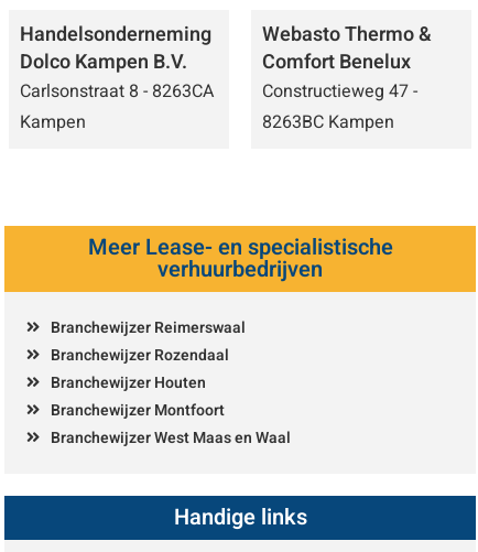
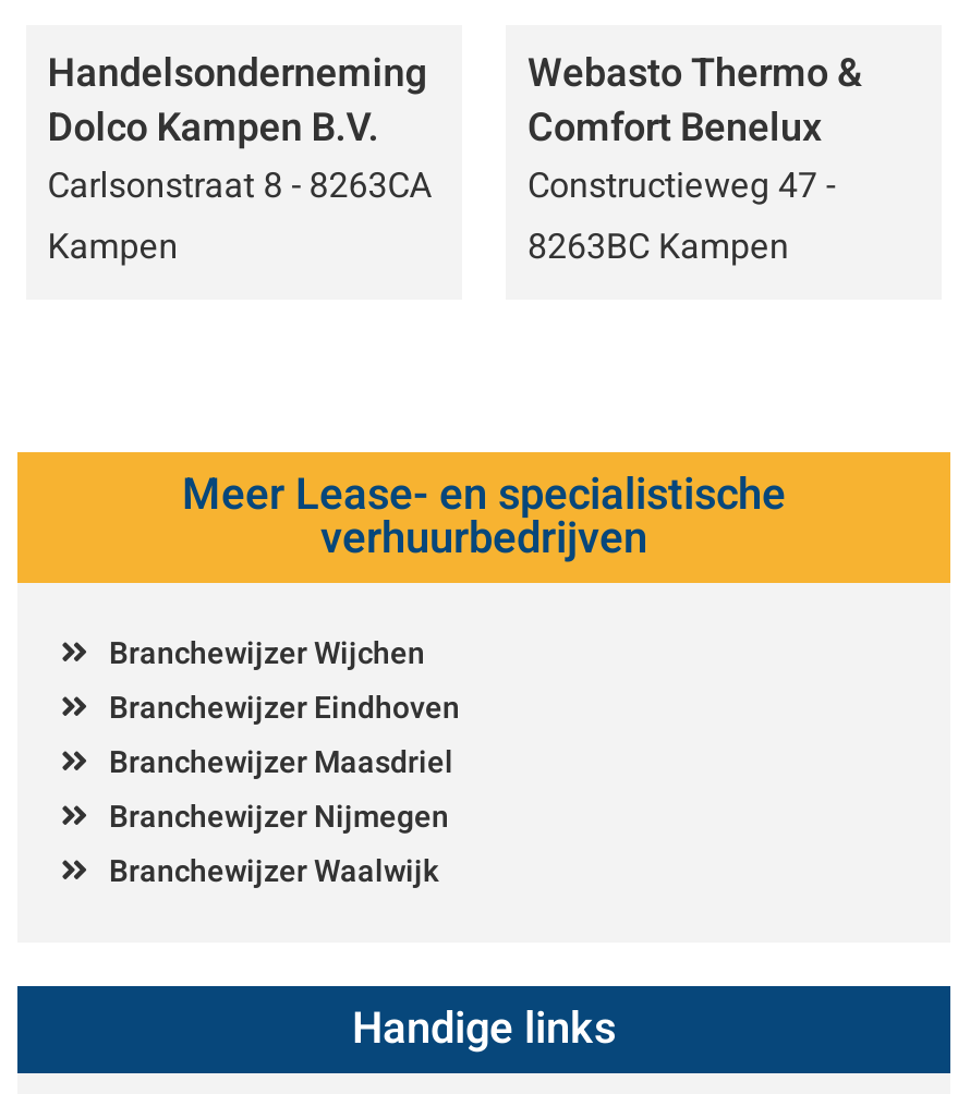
[51,316,291,450] Branchewijzer Reimerswaal | Branchewijzer Rozendaal | Branchewijzer Houten | Branchewijzer Montfoort | Branchewijzer West Maas en Waal -> [109,631,460,895] Branchewijzer Wijchen | Branchewijzer Eindhoven | Branchewijzer Maasdriel | Branchewijzer Nijmegen | Branchewijzer Waalwijk

